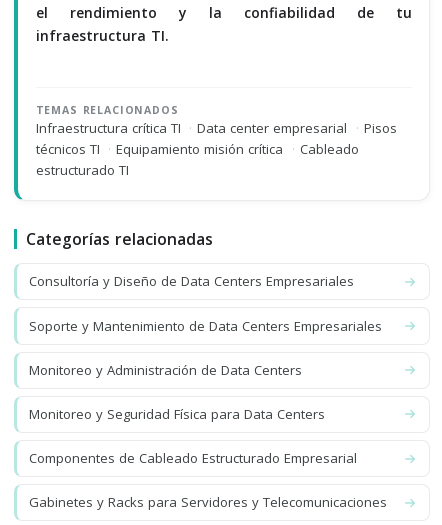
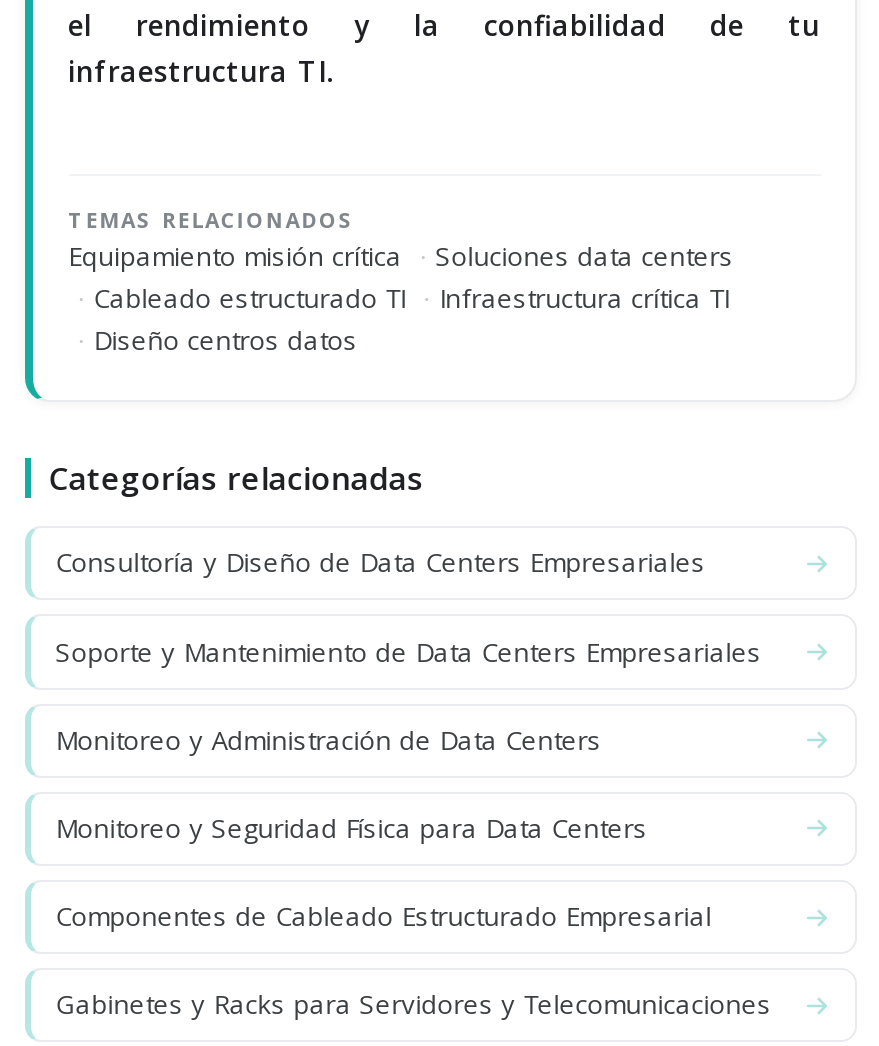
[35,119,397,179] Infraestructura crítica TI · Data center empresarial · Pisos | técnicos TI · Equipamiento misión crítica · Cableado | estructurado TI -> [68,238,734,358] Equipamiento misión crítica · Soluciones data centers | · Cableado estructurado TI · Infraestructura crítica TI | · Diseño centros datos

